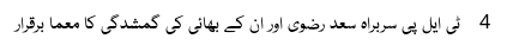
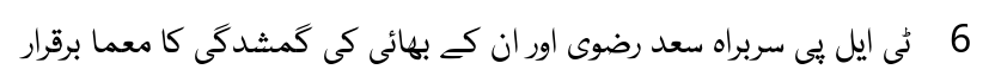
[16,8,490,34] 4 ٹی ایل پی سربراہ سعد رضوی اور ان کے بھائی کی گمشدگی کا معما برقرار -> [24,12,971,64] 6 ٹی ایل پی سربراہ سعد رضوی اور ان کے بھائی کی گمشدگی کا معما برقرار

